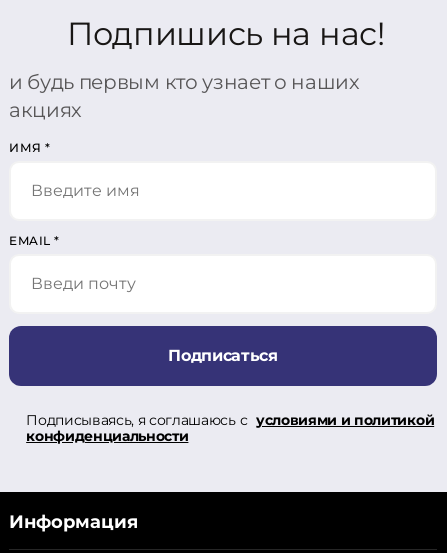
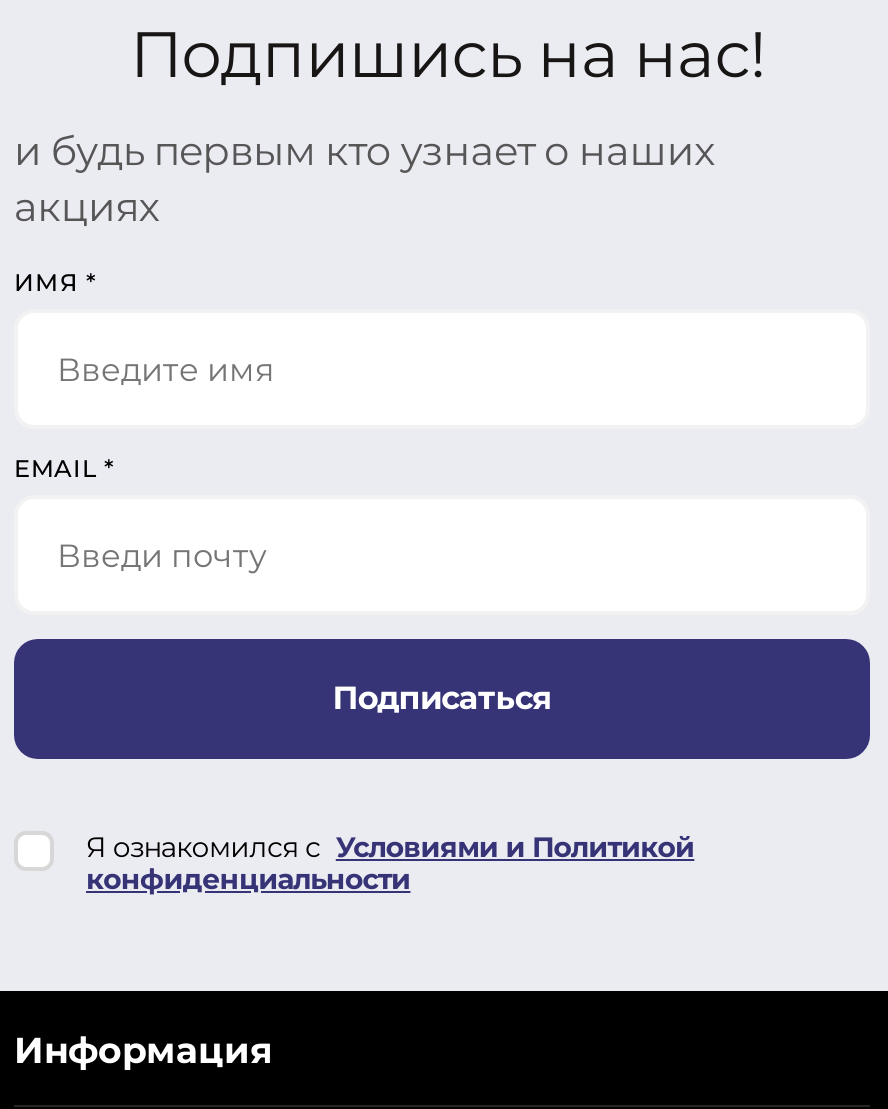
[26,410,434,428] Подписываясь, я соглашаюсь с условиями и политикой -> [86,829,694,865] Я ознакомился с Условиями и Политикой

